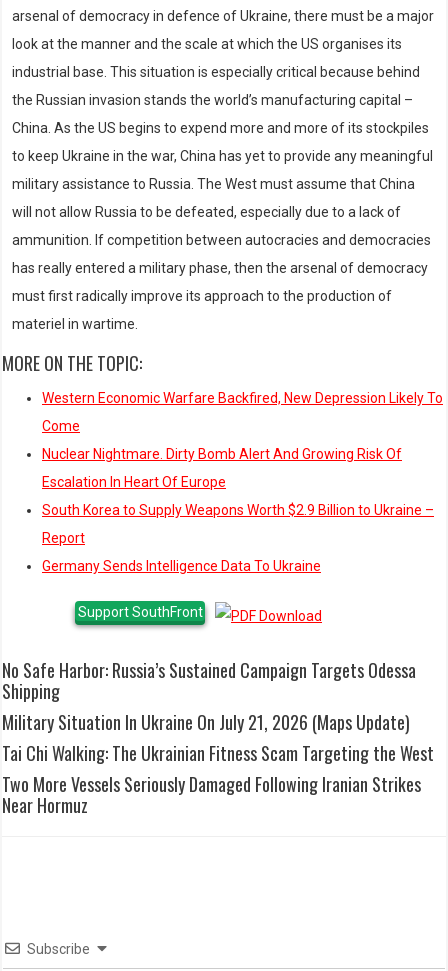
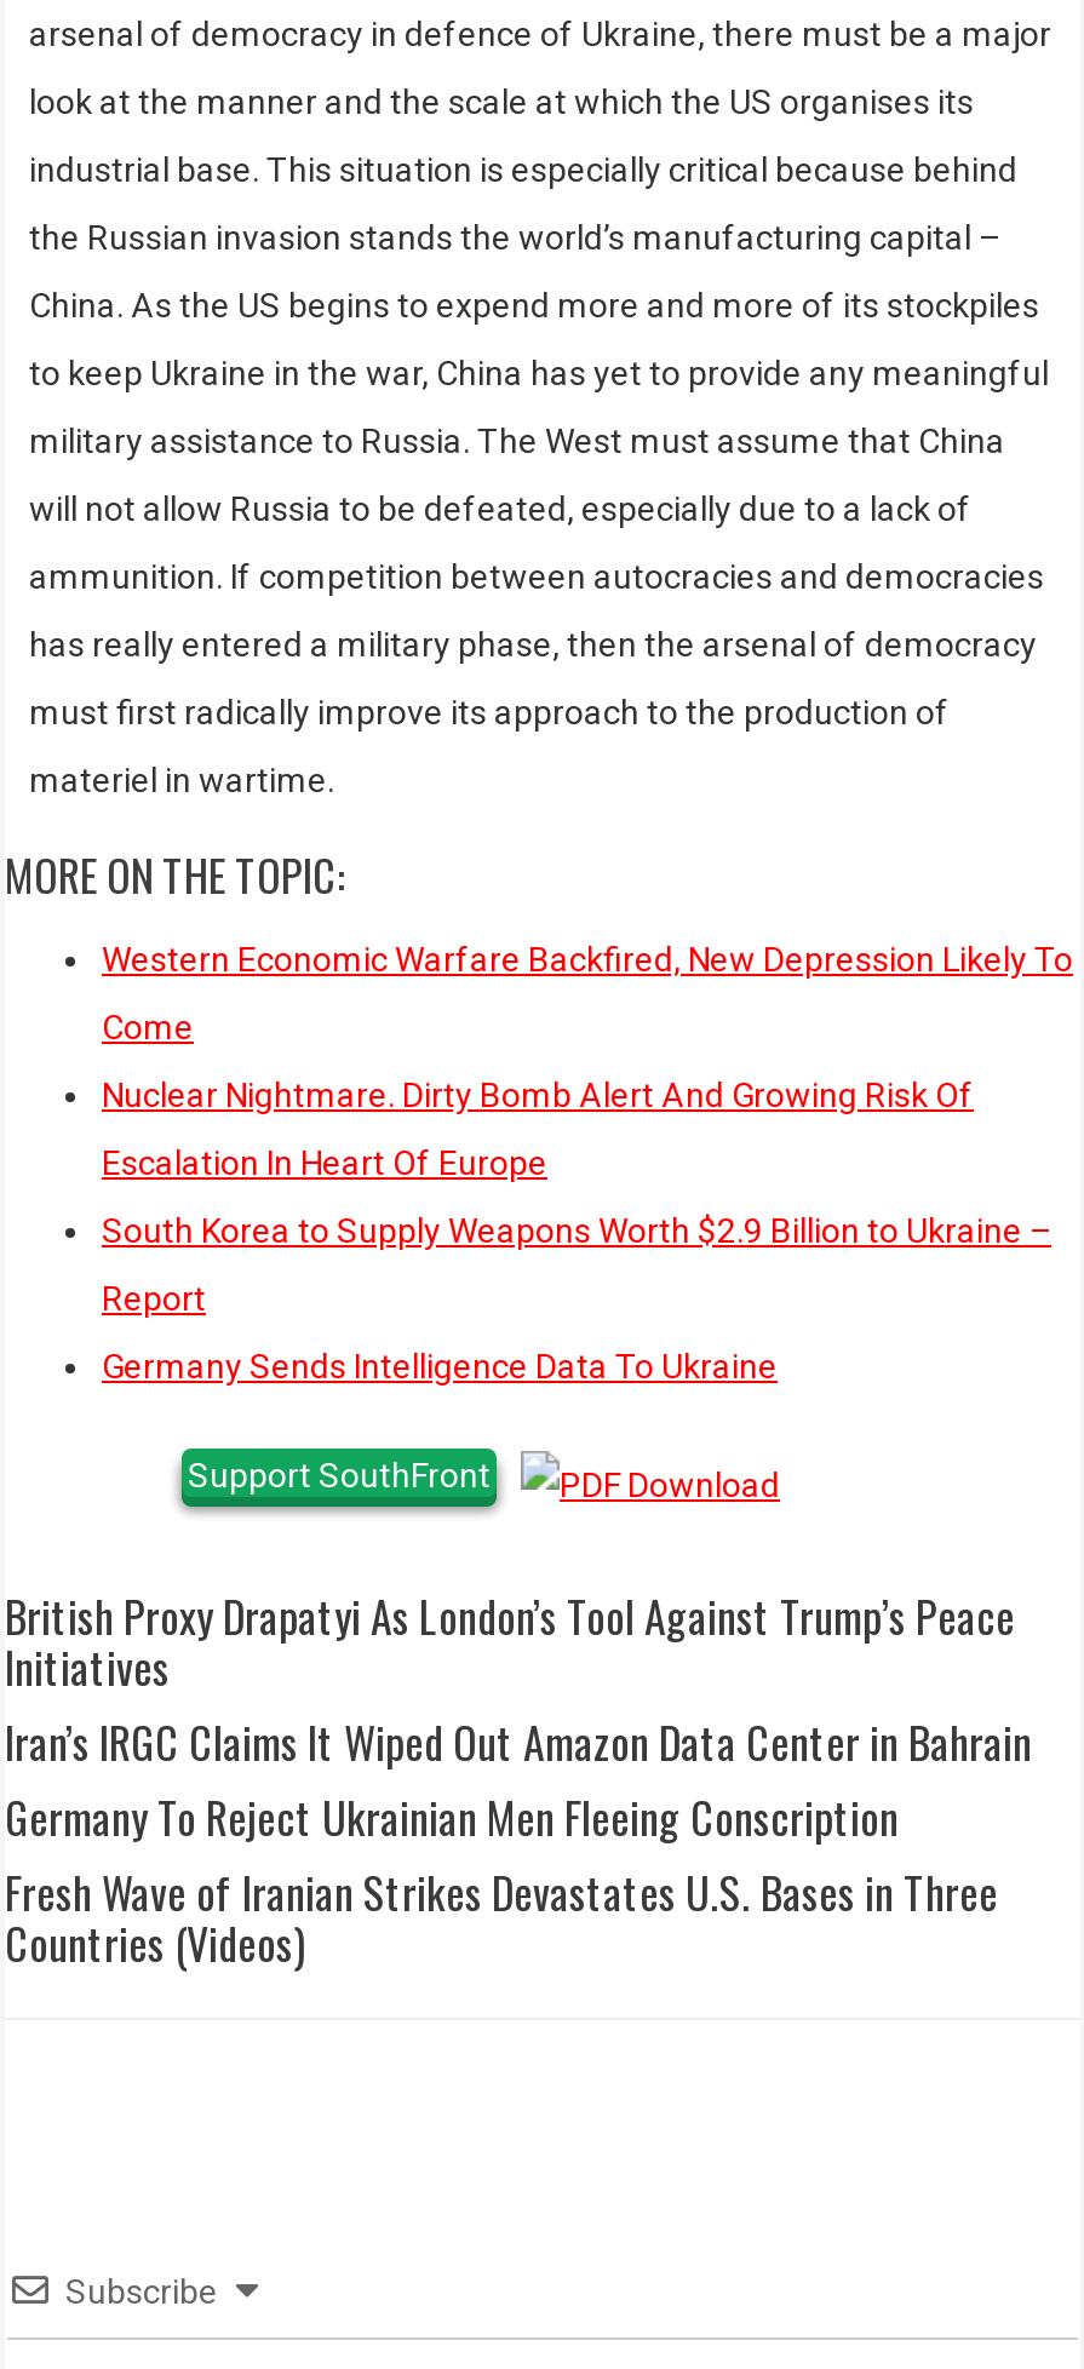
[2,657,434,818] No Safe Harbor: Russia’s Sustained Campaign Targets Odessa | Shipping | Military Situation In Ukraine On July 21, 2026 (Maps Update) | Tai Chi Walking: The Ukrainian Fitness Scam Targeting the West | Two More Vessels Seriously Damaged Following Iranian Strikes | Near Hormuz -> [5,1586,1032,1976] British Proxy Drapatyi As London’s Tool Against Trump’s Peace | Initiatives | Iran’s IRGC Claims It Wiped Out Amazon Data Center in Bahrain | Germany To Reject Ukrainian Men Fleeing Conscription | Fresh Wave of Iranian Strikes Devastates U.S. Bases in Three | Countries (Videos)

